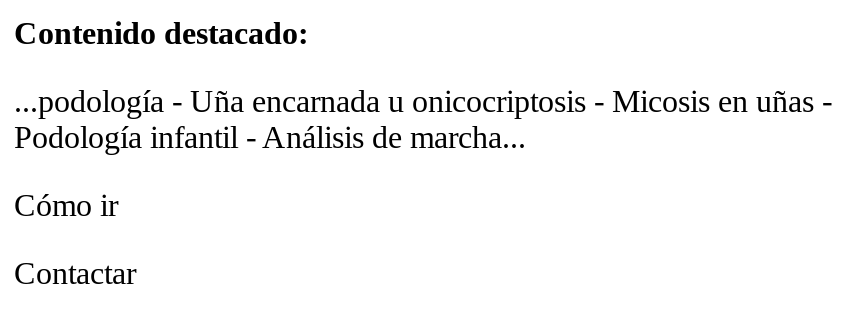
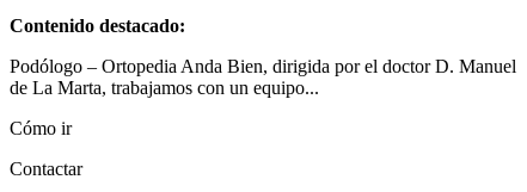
[14,84,832,154] ...podología - Uña encarnada u onicocriptosis - Micosis en uñas - | Podología infantil - Análisis de marcha... -> [10,57,516,98] Podólogo – Ortopedia Anda Bien, dirigida por el doctor D. Manuel | de La Marta, trabajamos con un equipo...

